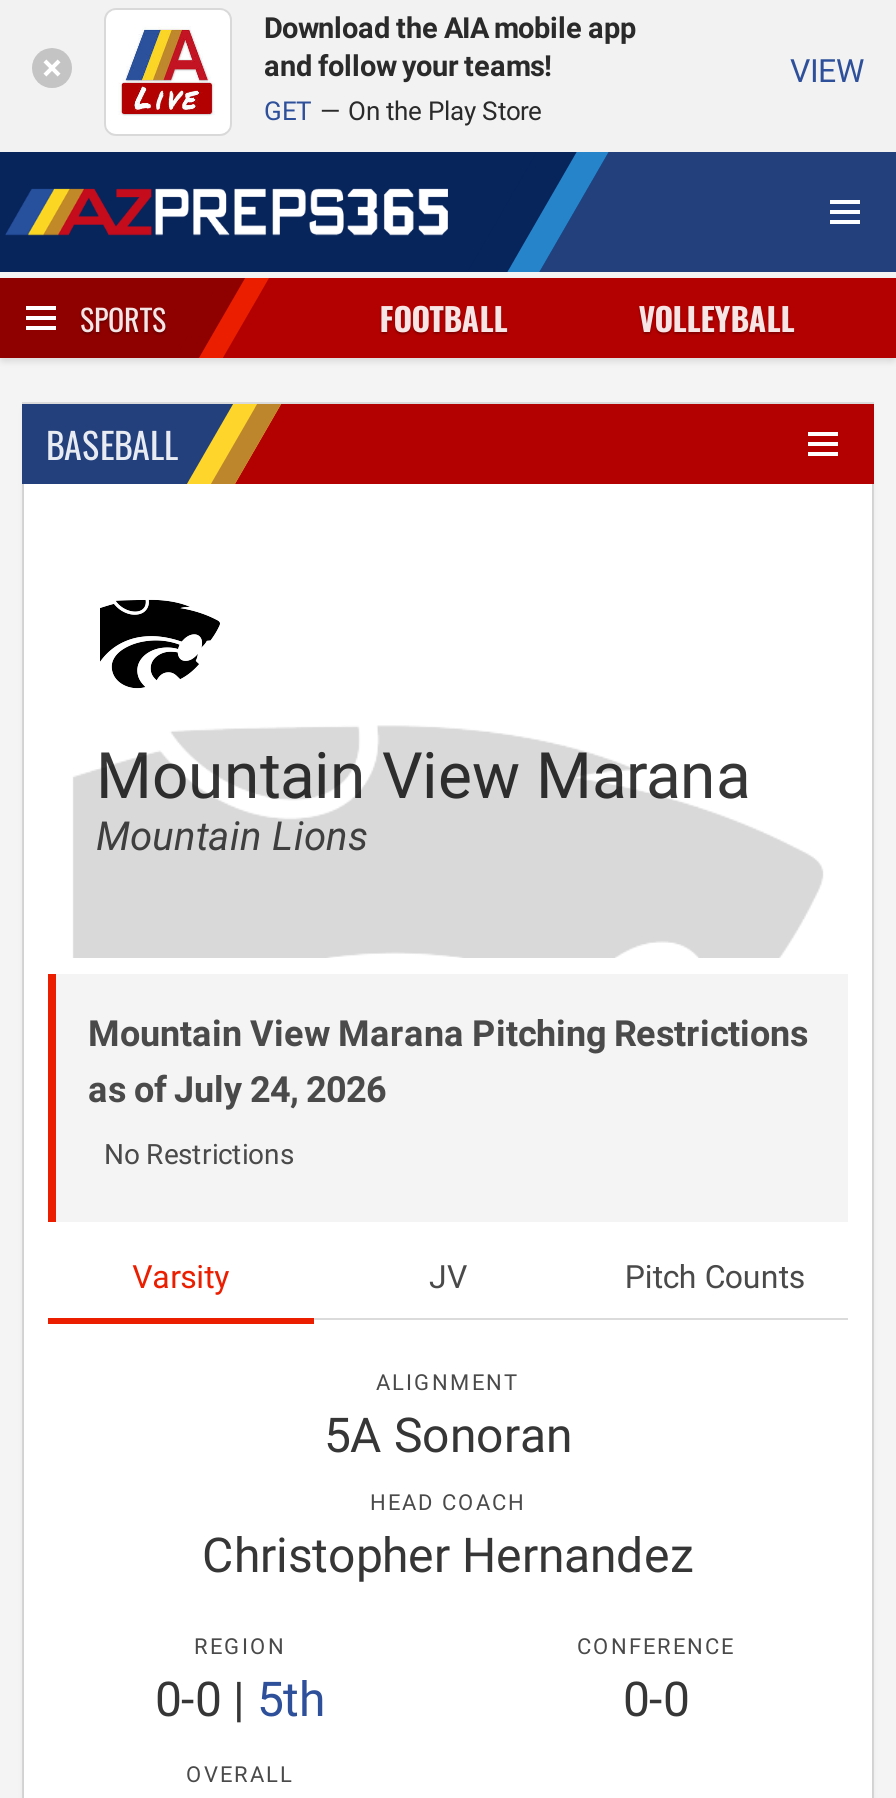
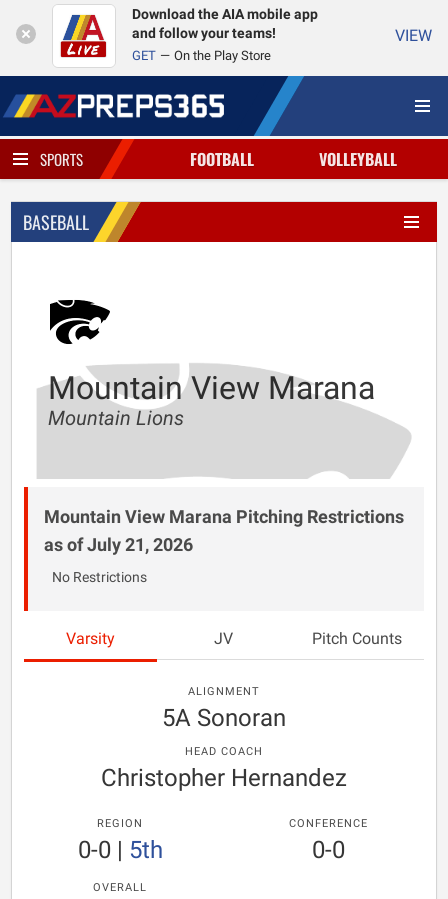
[88,1068,386,1110] as of July 24, 2026 -> [44,534,193,555] as of July 21, 2026

